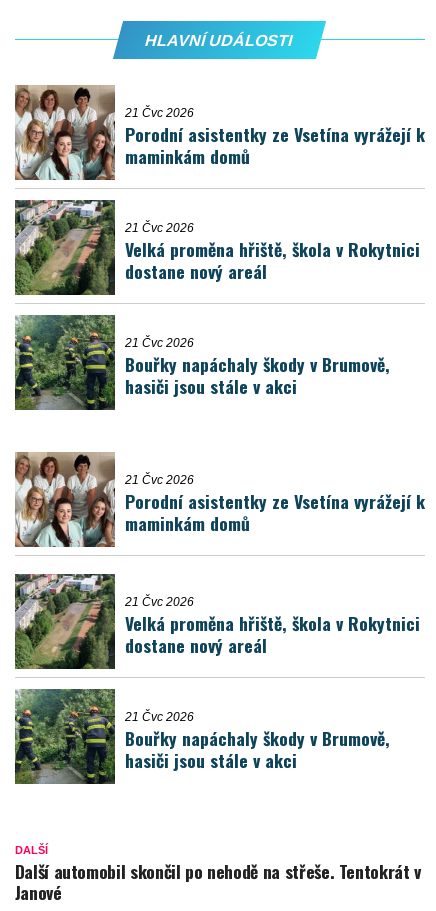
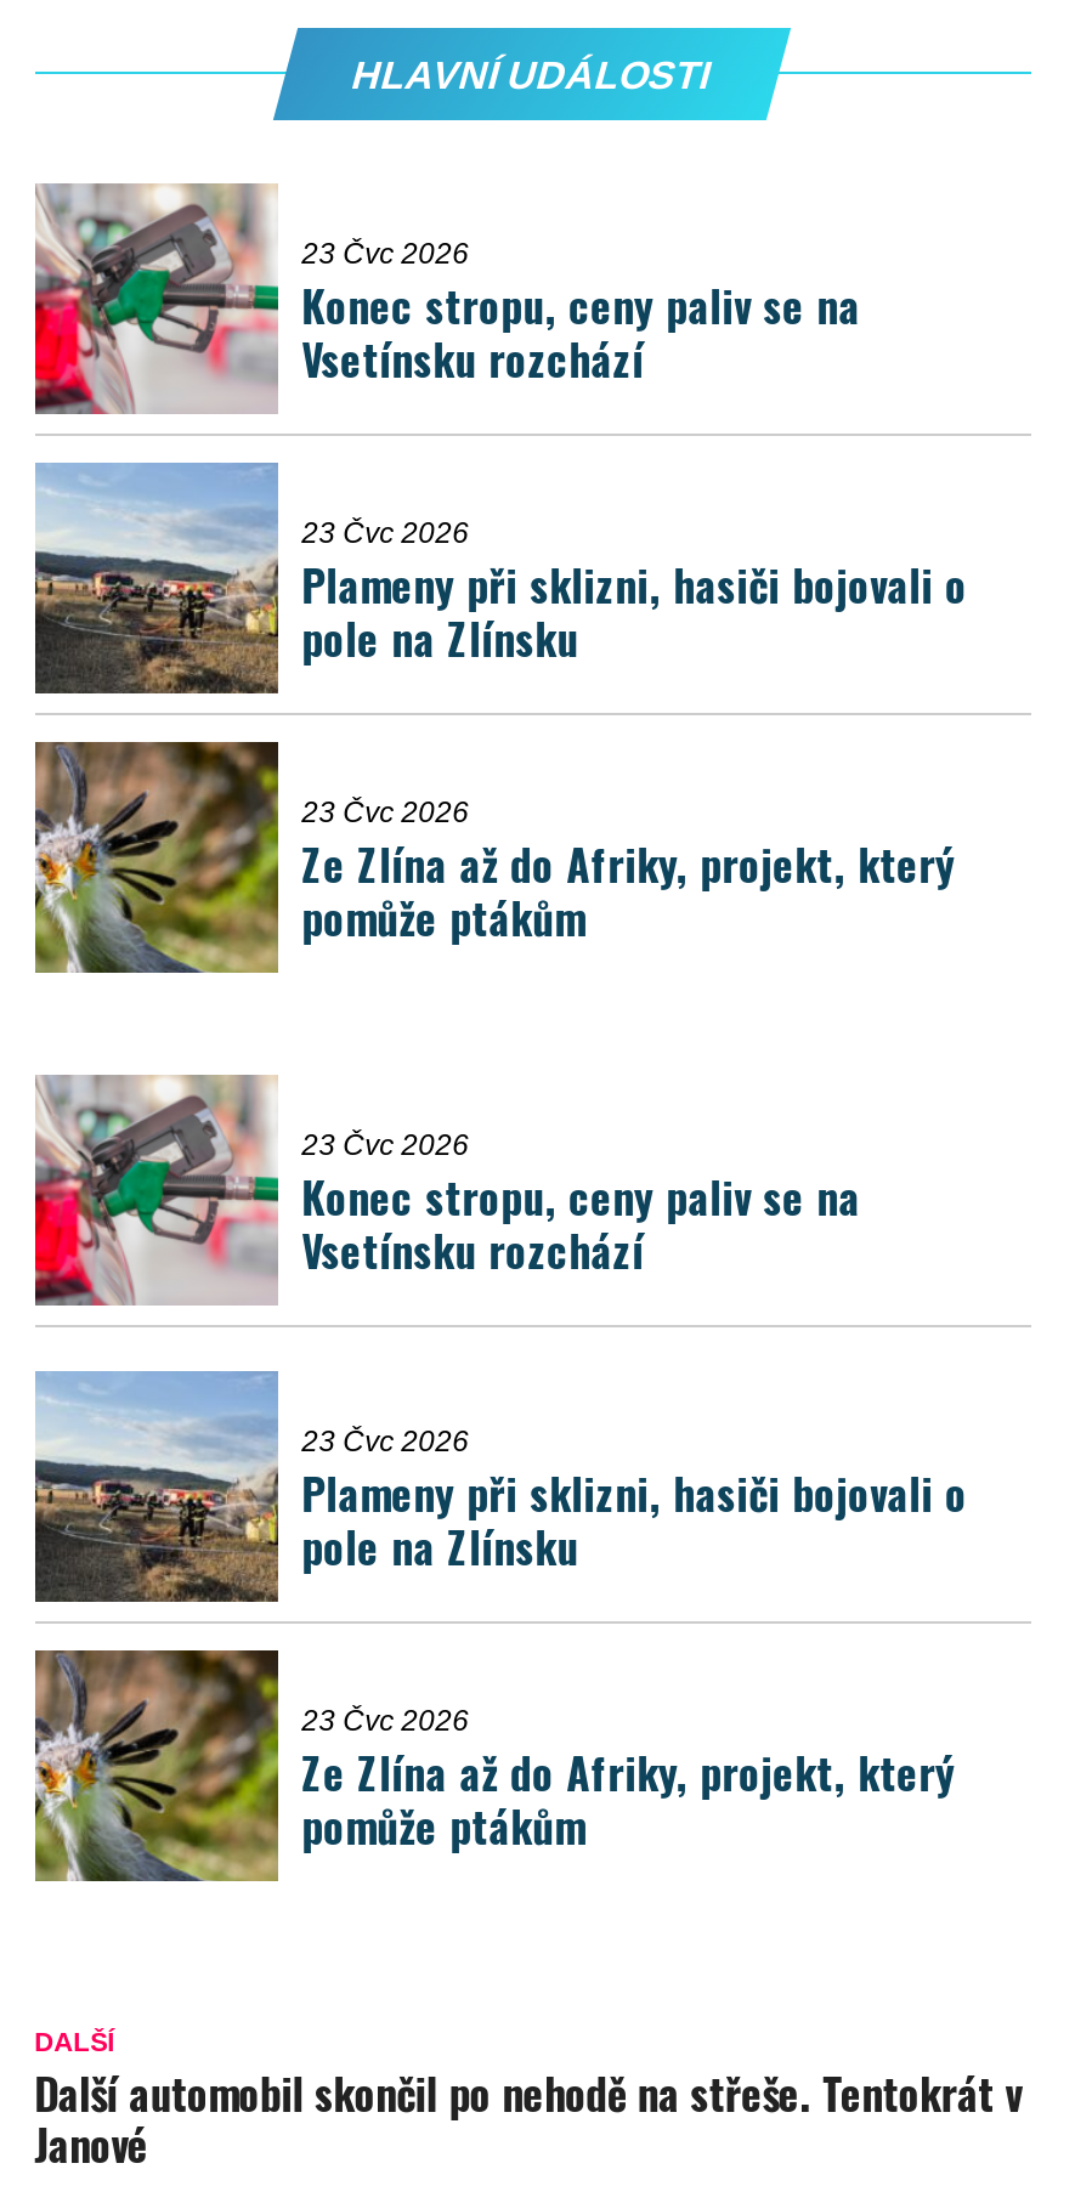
[14,85,425,181] [image] | Porodní asistentky ze Vsetína vyrážejí k | maminkám domů -> [33,185,860,415] [image] | Konec stropu, ceny paliv se na | Vsetínsku rozchází
[125,106,194,120] 21 Čvc 2026 -> [302,236,469,270] 23 Čvc 2026
[14,199,420,296] [image] | Velká proměna hřiště, škola v Rokytnici | dostane nový areál -> [35,461,967,695] [image] | Plameny při sklizni, hasiči bojovali o | pole na Zlínsku
[125,221,194,235] 21 Čvc 2026 -> [302,515,469,549] 23 Čvc 2026
[14,314,390,411] [image] | Bouřky napáchaly škody v Brumově, | hasiči jsou stále v akci -> [33,738,955,974] [image] | Ze Zlína až do Afriky, projekt, který | pomůže ptákům
[125,336,194,350] 21 Čvc 2026 -> [302,795,469,829] 23 Čvc 2026
[14,452,425,548] [image] | Porodní asistentky ze Vsetína vyrážejí k | maminkám domů -> [33,1076,860,1307] [image] | Konec stropu, ceny paliv se na | Vsetínsku rozchází
[125,473,194,487] 21 Čvc 2026 -> [302,1127,469,1161] 23 Čvc 2026
[14,573,420,670] [image] | Velká proměna hřiště, škola v Rokytnici | dostane nový areál -> [35,1370,967,1603] [image] | Plameny při sklizni, hasiči bojovali o | pole na Zlínsku
[125,595,194,609] 21 Čvc 2026 -> [302,1424,469,1458] 23 Čvc 2026
[14,688,390,785] [image] | Bouřky napáchaly škody v Brumově, | hasiči jsou stále v akci -> [33,1647,955,1882] [image] | Ze Zlína až do Afriky, projekt, který | pomůže ptákům
[125,710,194,724] 21 Čvc 2026 -> [302,1703,469,1737] 23 Čvc 2026

